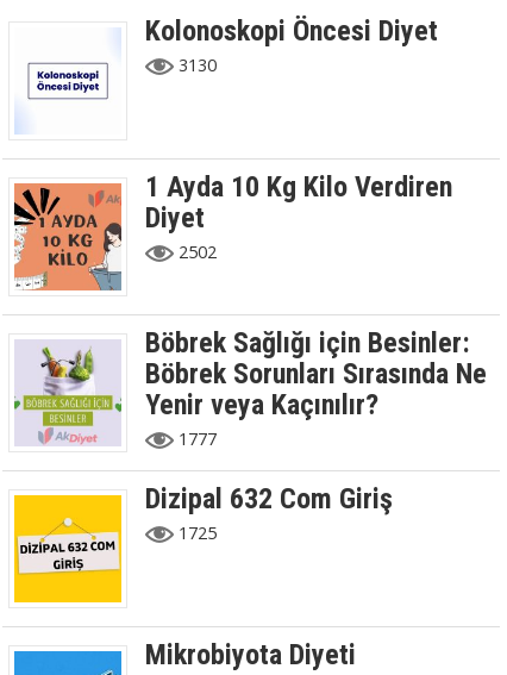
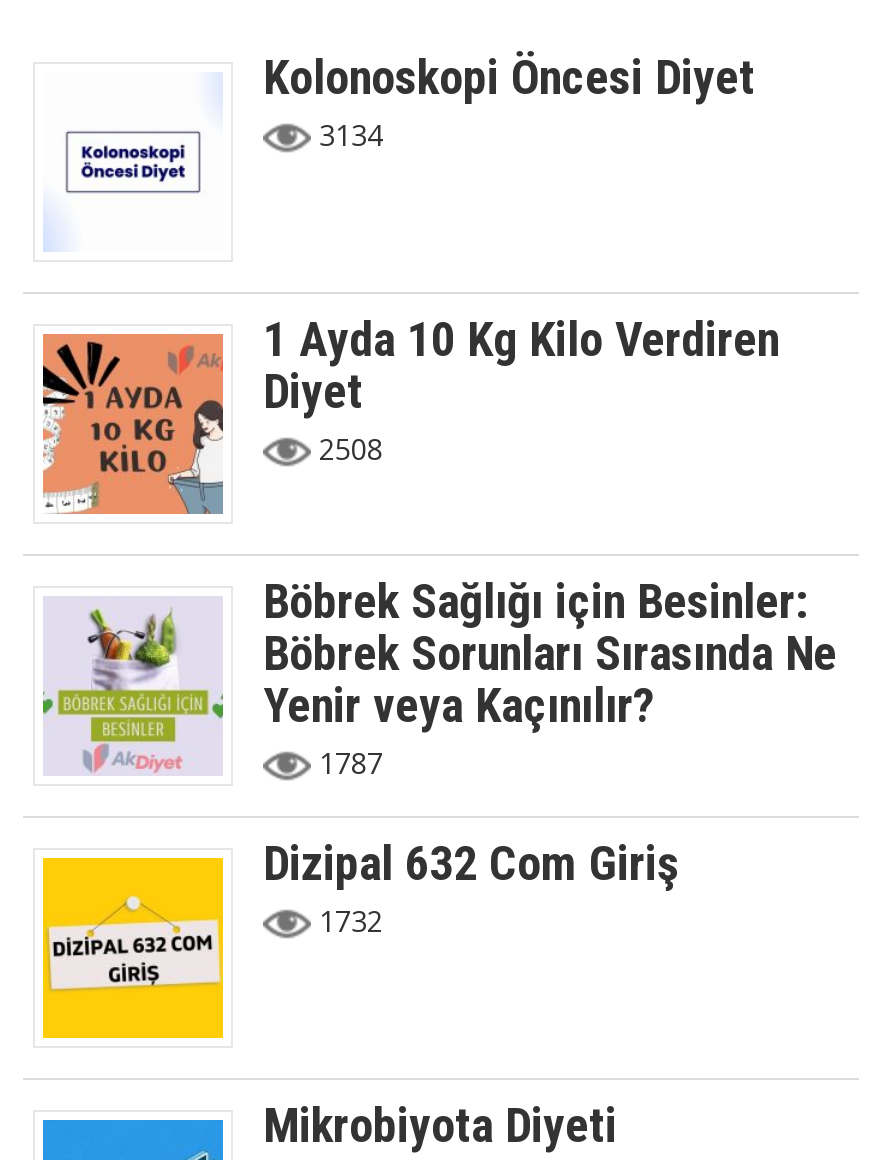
[174,53,217,76] 3130 -> [311,116,383,154] 3134
[174,240,217,263] 2502 -> [311,430,383,468] 2508
[174,427,217,450] 1777 -> [311,744,383,782] 1787
[174,521,217,544] 1725 -> [311,902,383,940] 1732

